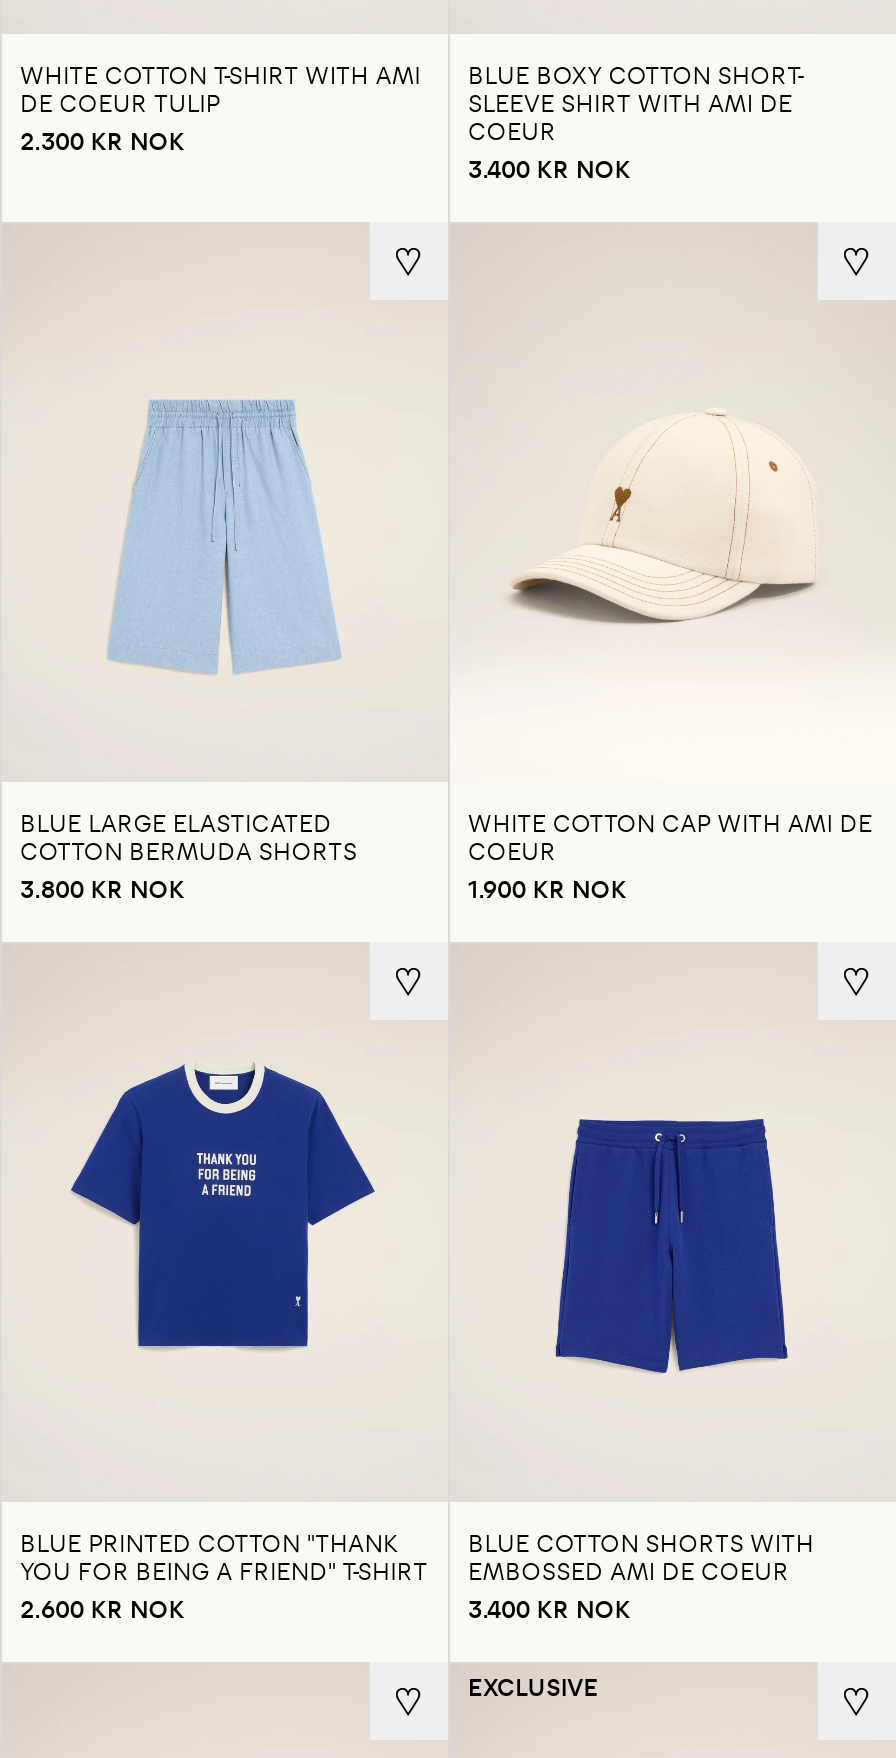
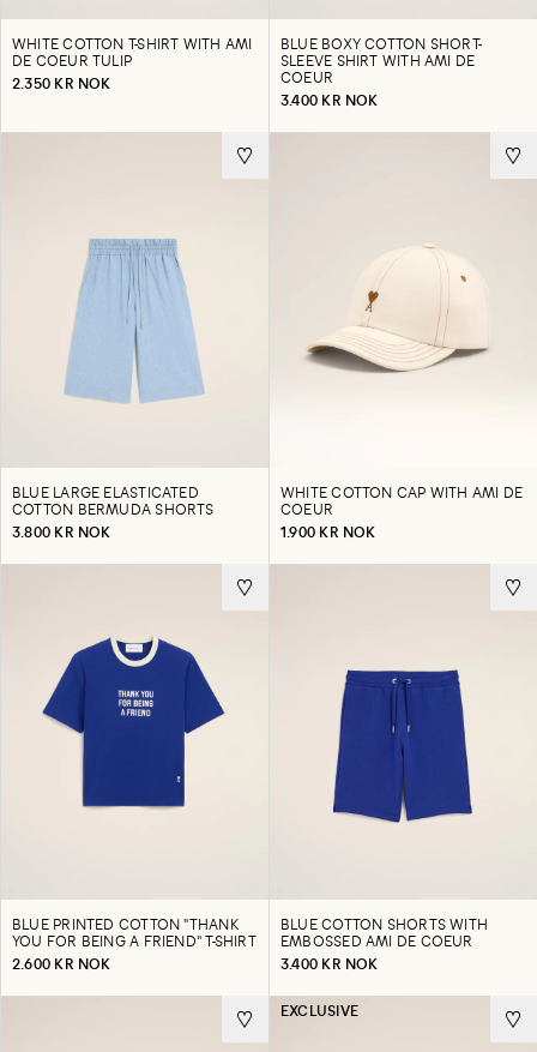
[20,124,185,156] 2.300 KR NOK -> [12,73,111,92] 2.350 KR NOK

